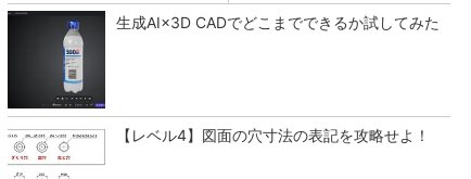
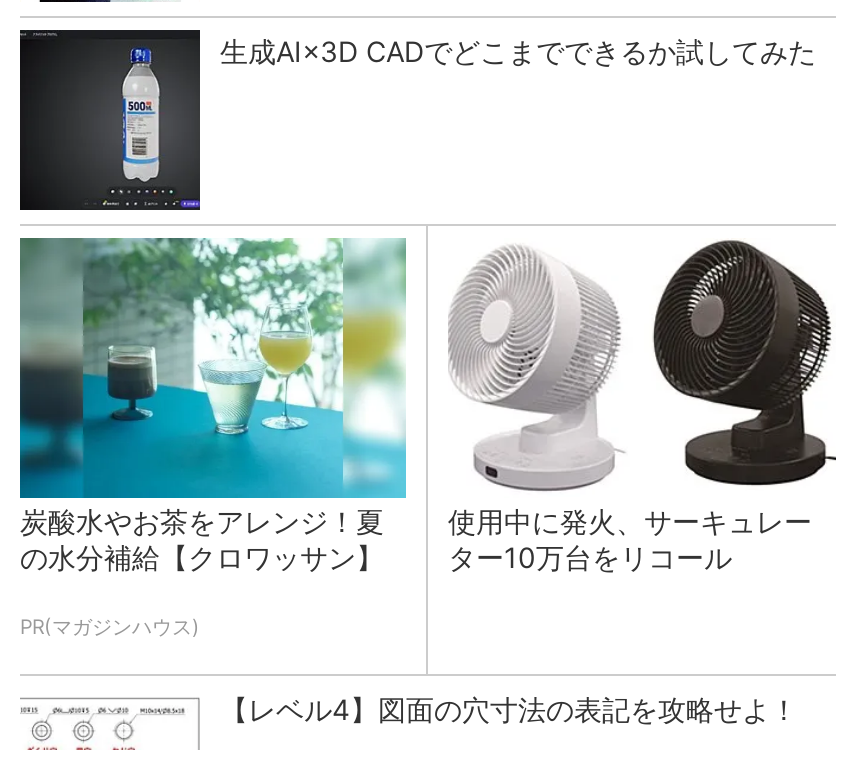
none -> [18,236,408,638] [image] | 炭酸水やお茶をアレンジ！夏 | の水分補給【クロワッサン】 | PR(マガジンハウス)
none -> [448,238,838,574] [image] | 使用中に発火、サーキュレー | ター10万台をリコール
none -> [448,246,622,490] [image]

